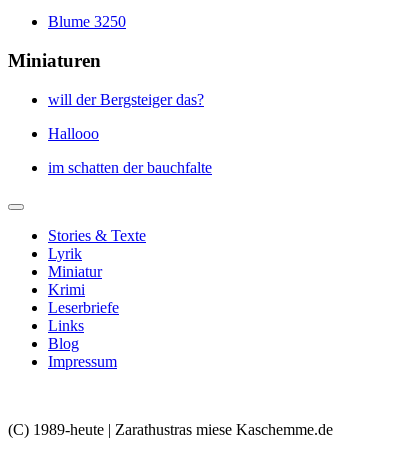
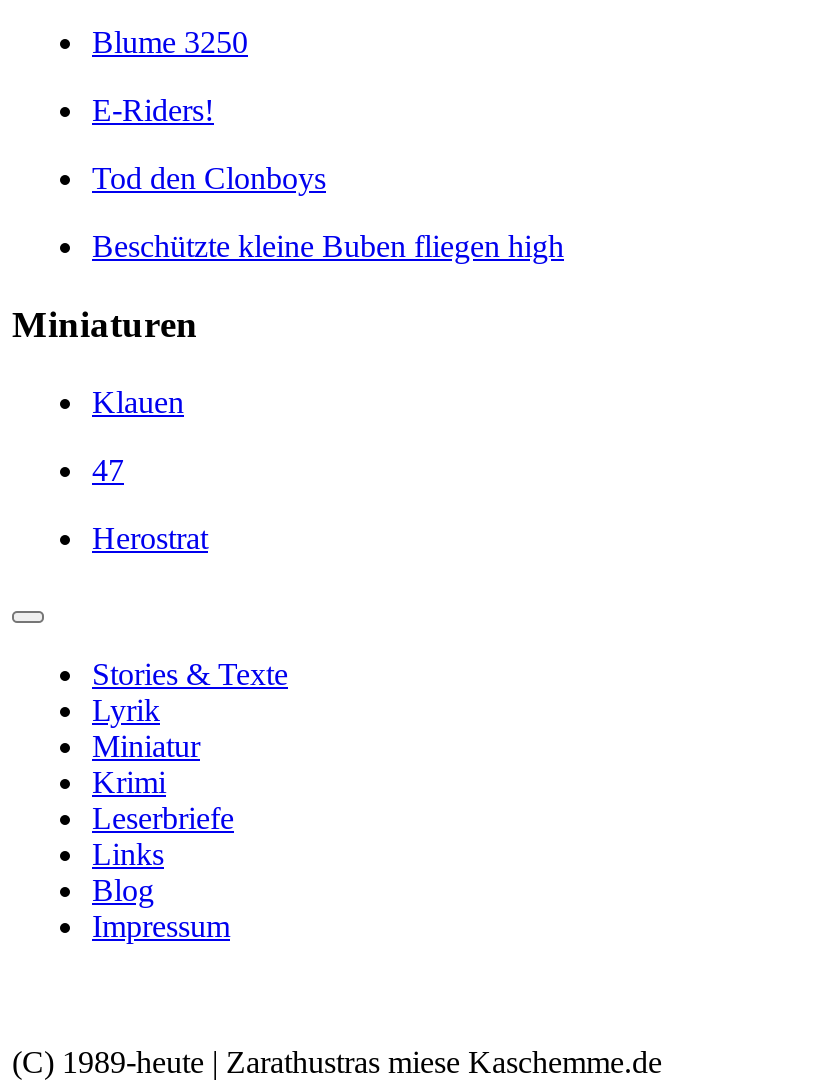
none -> [92,93,564,263] E-Riders! | Tod den Clonboys | Beschützte kleine Buben fliegen high
[48,91,204,108] will der Bergsteiger das? -> [92,384,184,418] Klauen
[48,125,99,142] Hallooo -> [92,452,124,486] 47
[48,159,212,176] im schatten der bauchfalte -> [92,520,208,554] Herostrat

